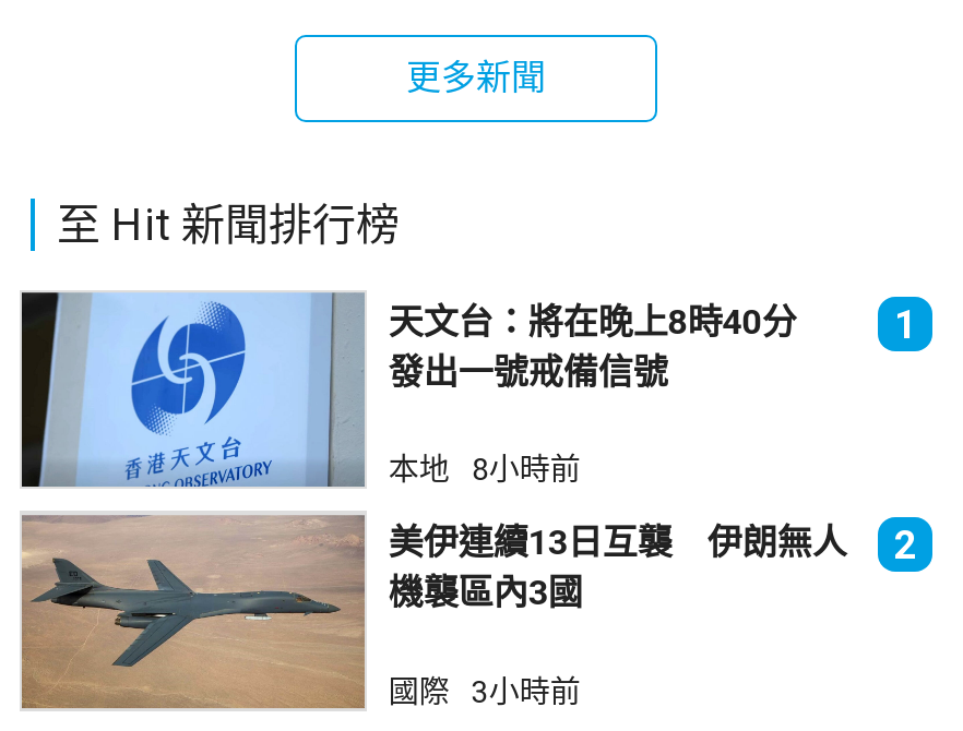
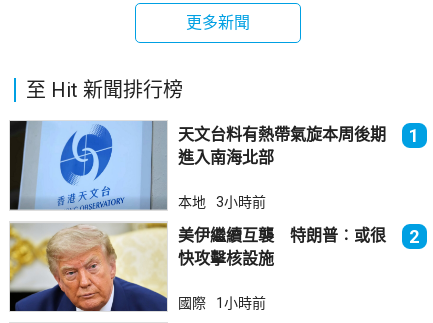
[388,300,832,392] 天文台：將在晚上8時40分 | 發出一號戒備信號 -> [178,125,386,167] 天文台料有熱帶氣旋本周後期 | 進入南海北部
[388,452,580,487] 本地 8小時前 -> [178,194,266,210] 本地 3小時前
[20,515,847,711] [image] | 美伊連續13日互襲 伊朗無人 | 機襲區內3國 -> [9,223,386,312] [image] | 美伊繼續互襲 特朗普︰或很 | 快攻擊核設施
[388,673,580,708] 國際 3小時前 -> [178,295,266,311] 國際 1小時前

